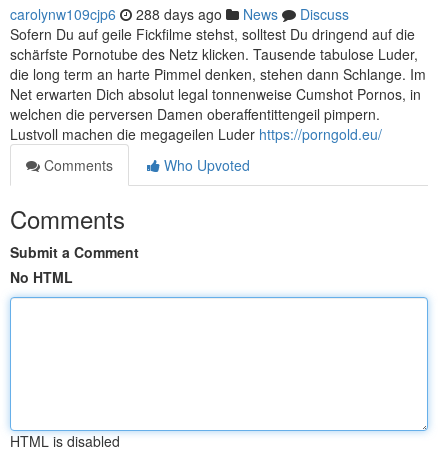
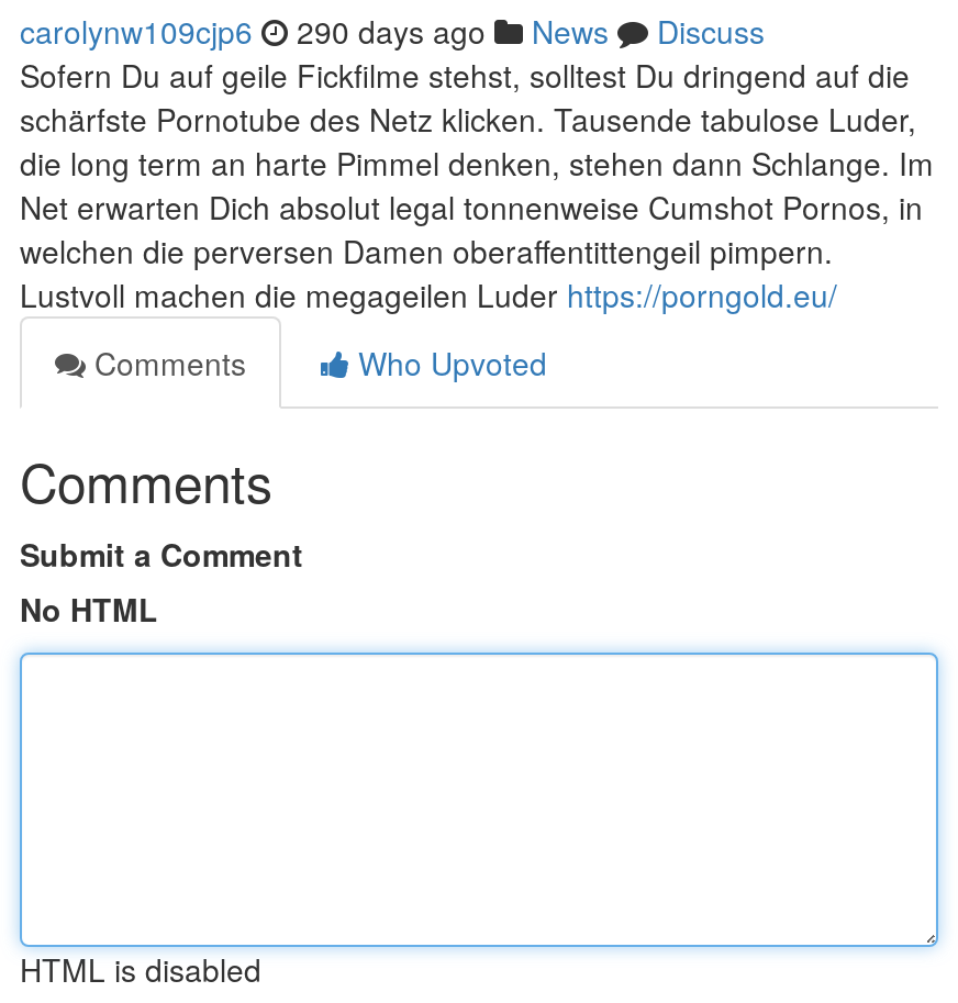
[10,4,349,24] carolynw109cjp6 288 days ago News Discuss -> [20,9,765,53] carolynw109cjp6 290 days ago News Discuss

